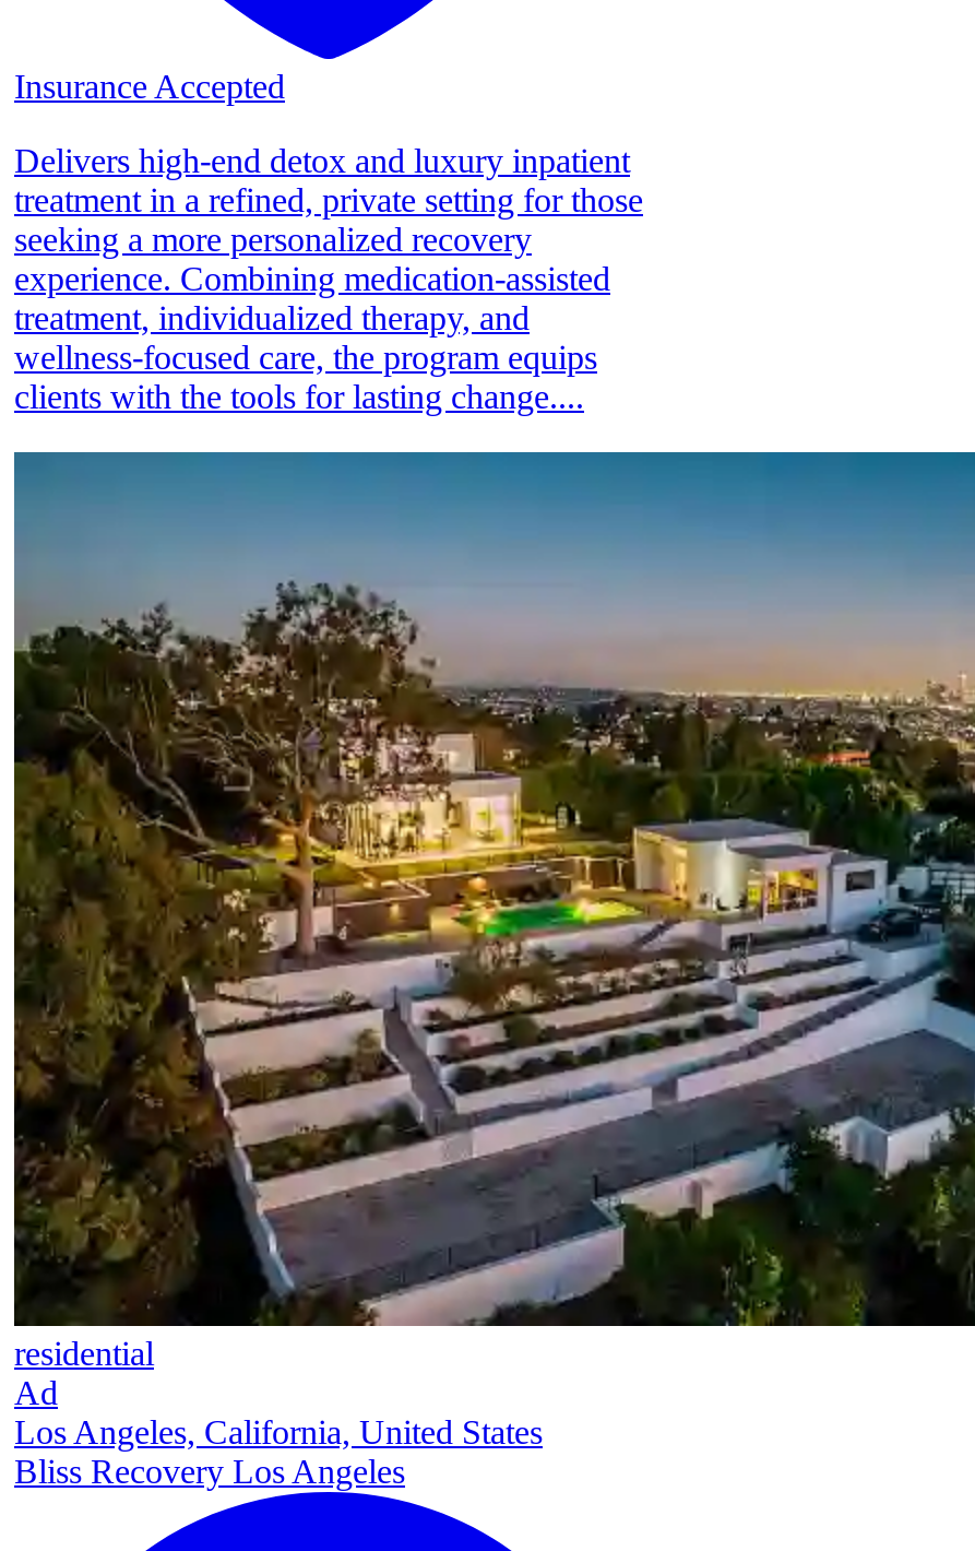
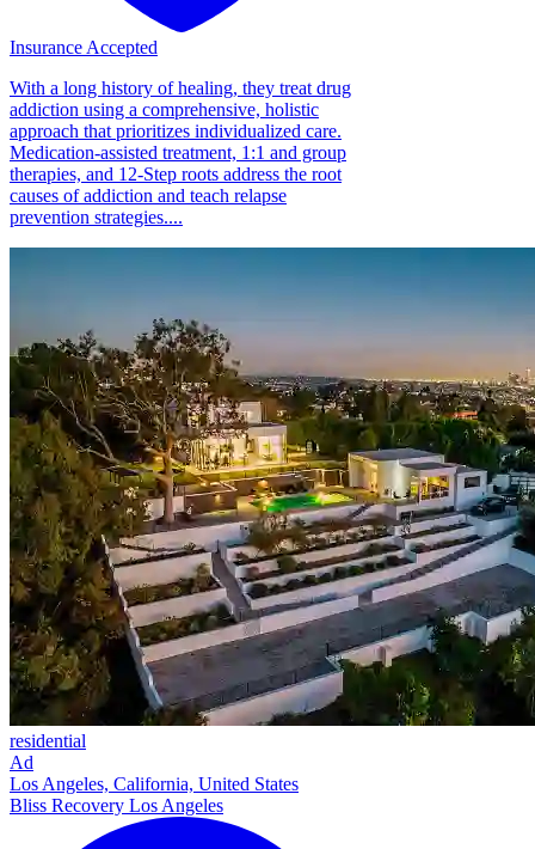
[14,141,643,414] Delivers high-end detox and luxury inpatient | treatment in a refined, private setting for those | seeking a more personalized recovery | experience. Combining medication-assisted | treatment, individualized therapy, and | wellness-focused care, the program equips | clients with the tools for lasting change.... -> [10,77,351,227] With a long history of healing, they treat drug | addiction using a comprehensive, holistic | approach that prioritizes individualized care. | Medication-assisted treatment, 1:1 and group | therapies, and 12-Step roots address the root | causes of addiction and teach relapse | prevention strategies....

